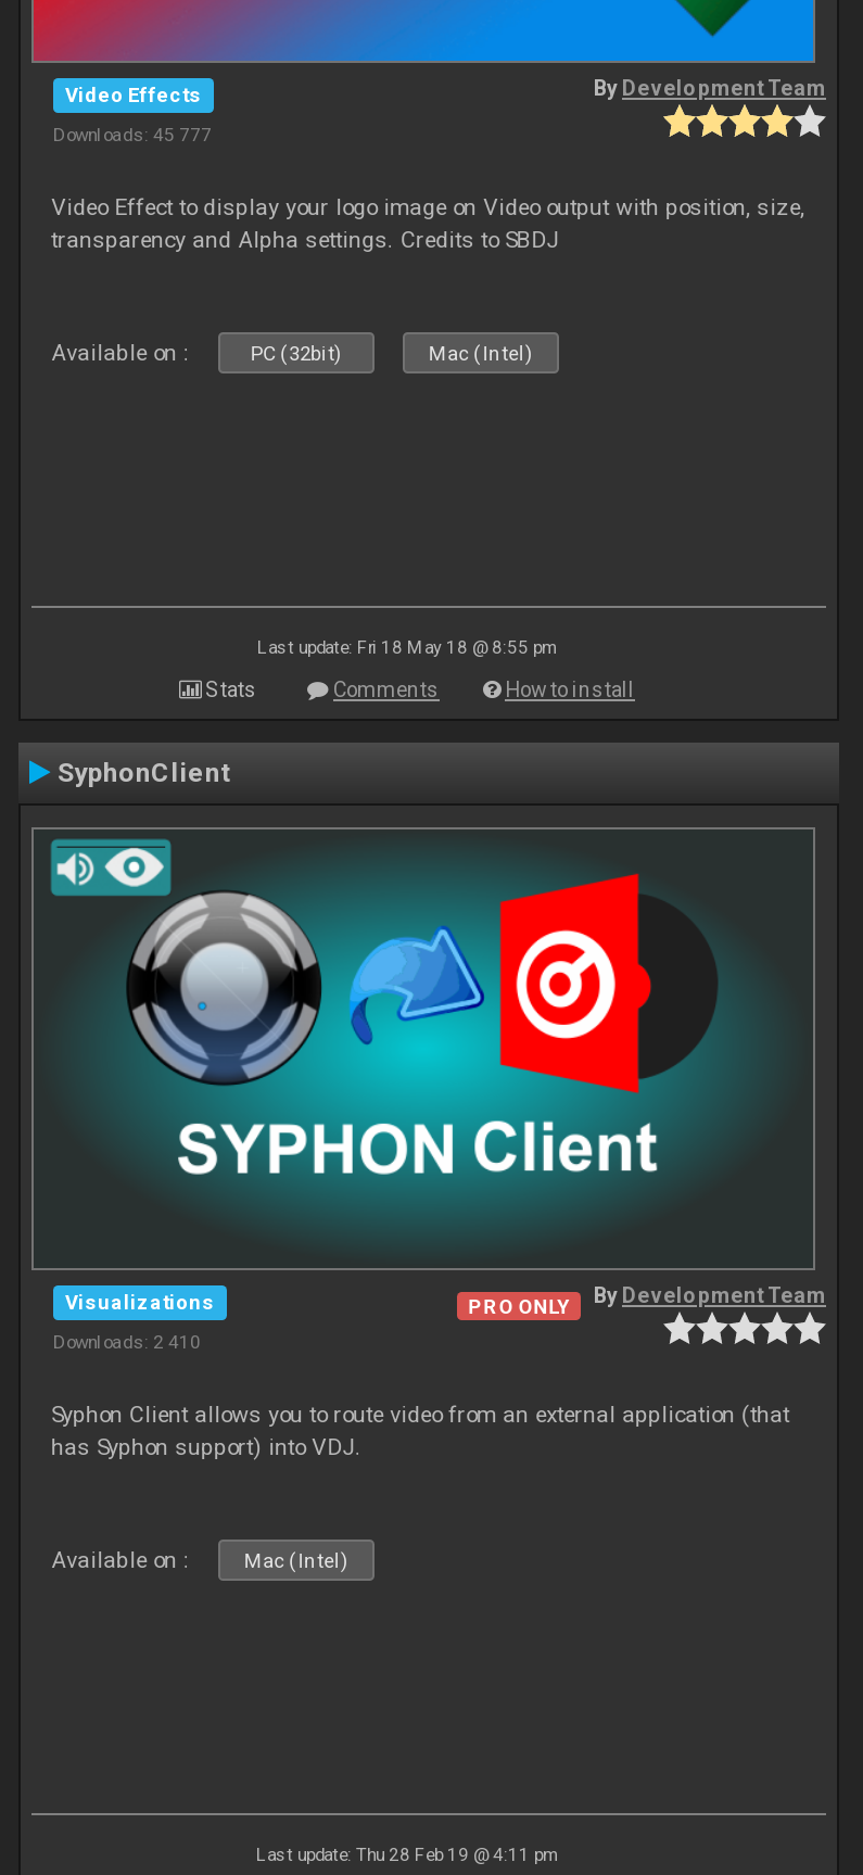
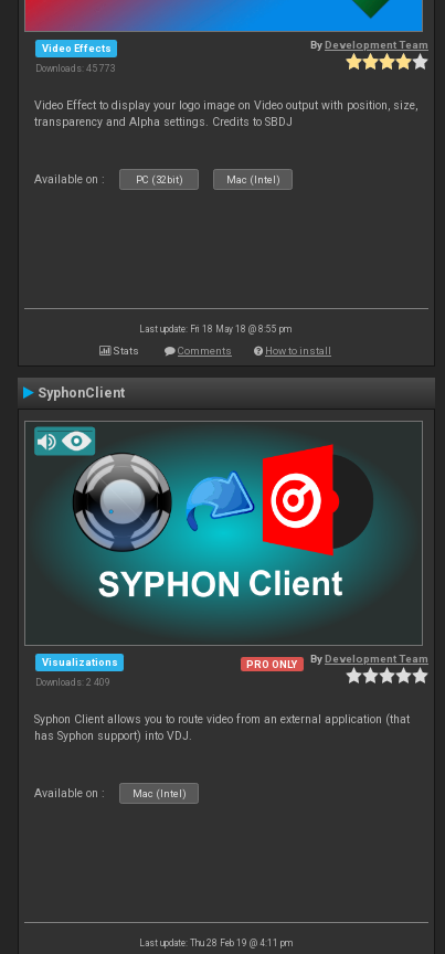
[53,123,212,145] Downloads: 45 777 -> [35,63,116,74] Downloads: 45 773
[53,1330,201,1352] Downloads: 2 410 -> [35,677,110,688] Downloads: 2 409

